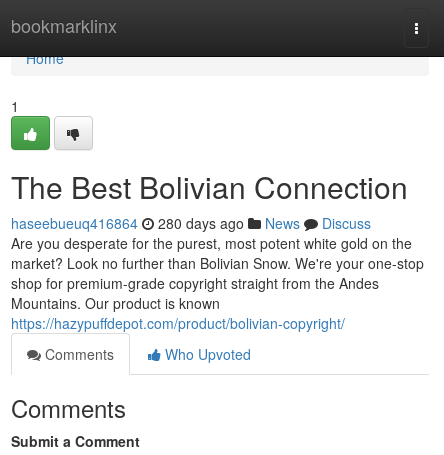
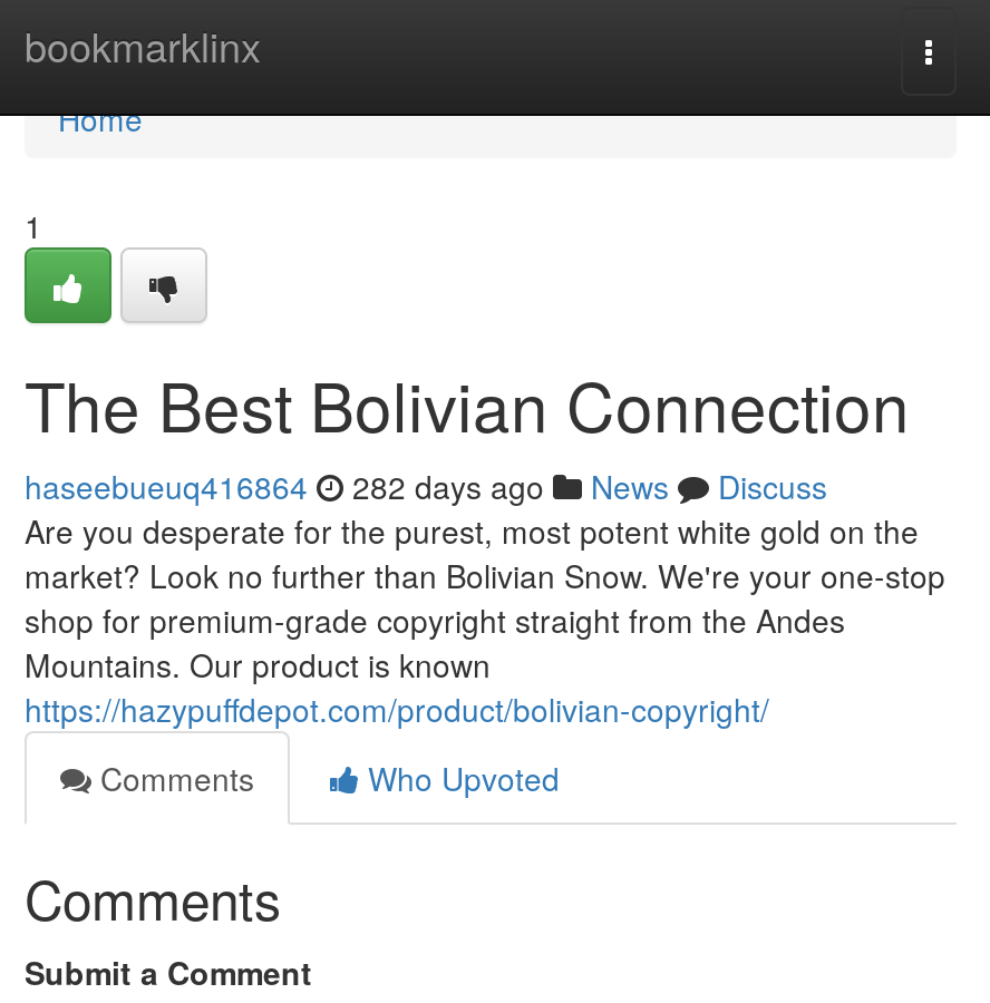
[11,213,371,233] haseebueuq416864 280 days ago News Discuss -> [25,464,827,508] haseebueuq416864 282 days ago News Discuss

